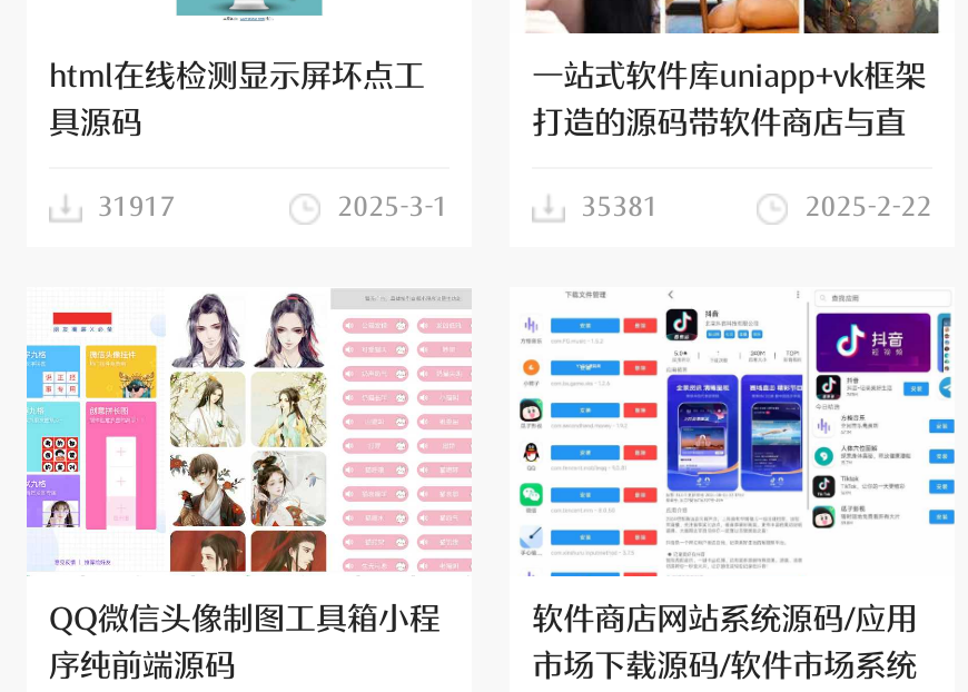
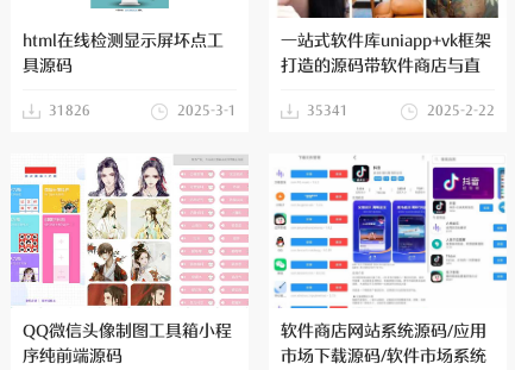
[98,192,176,223] 31917 -> [49,103,90,119] 31826
[581,192,659,223] 35381 -> [307,103,349,119] 35341

